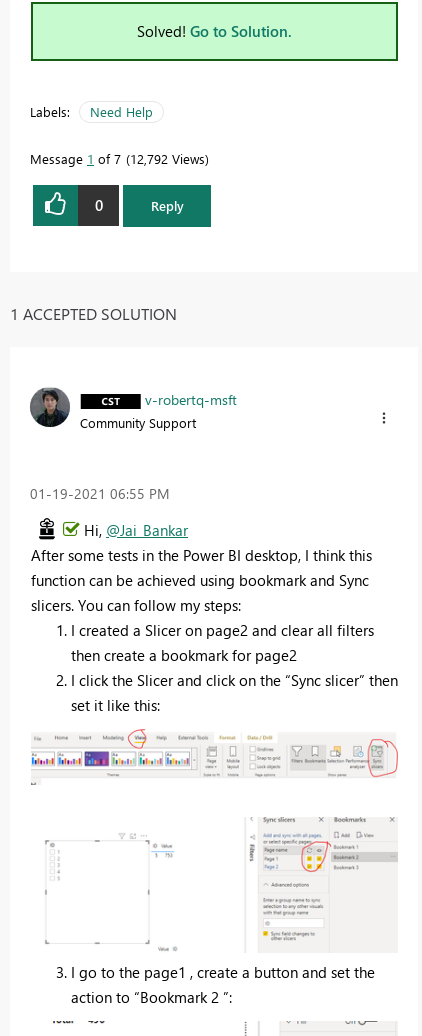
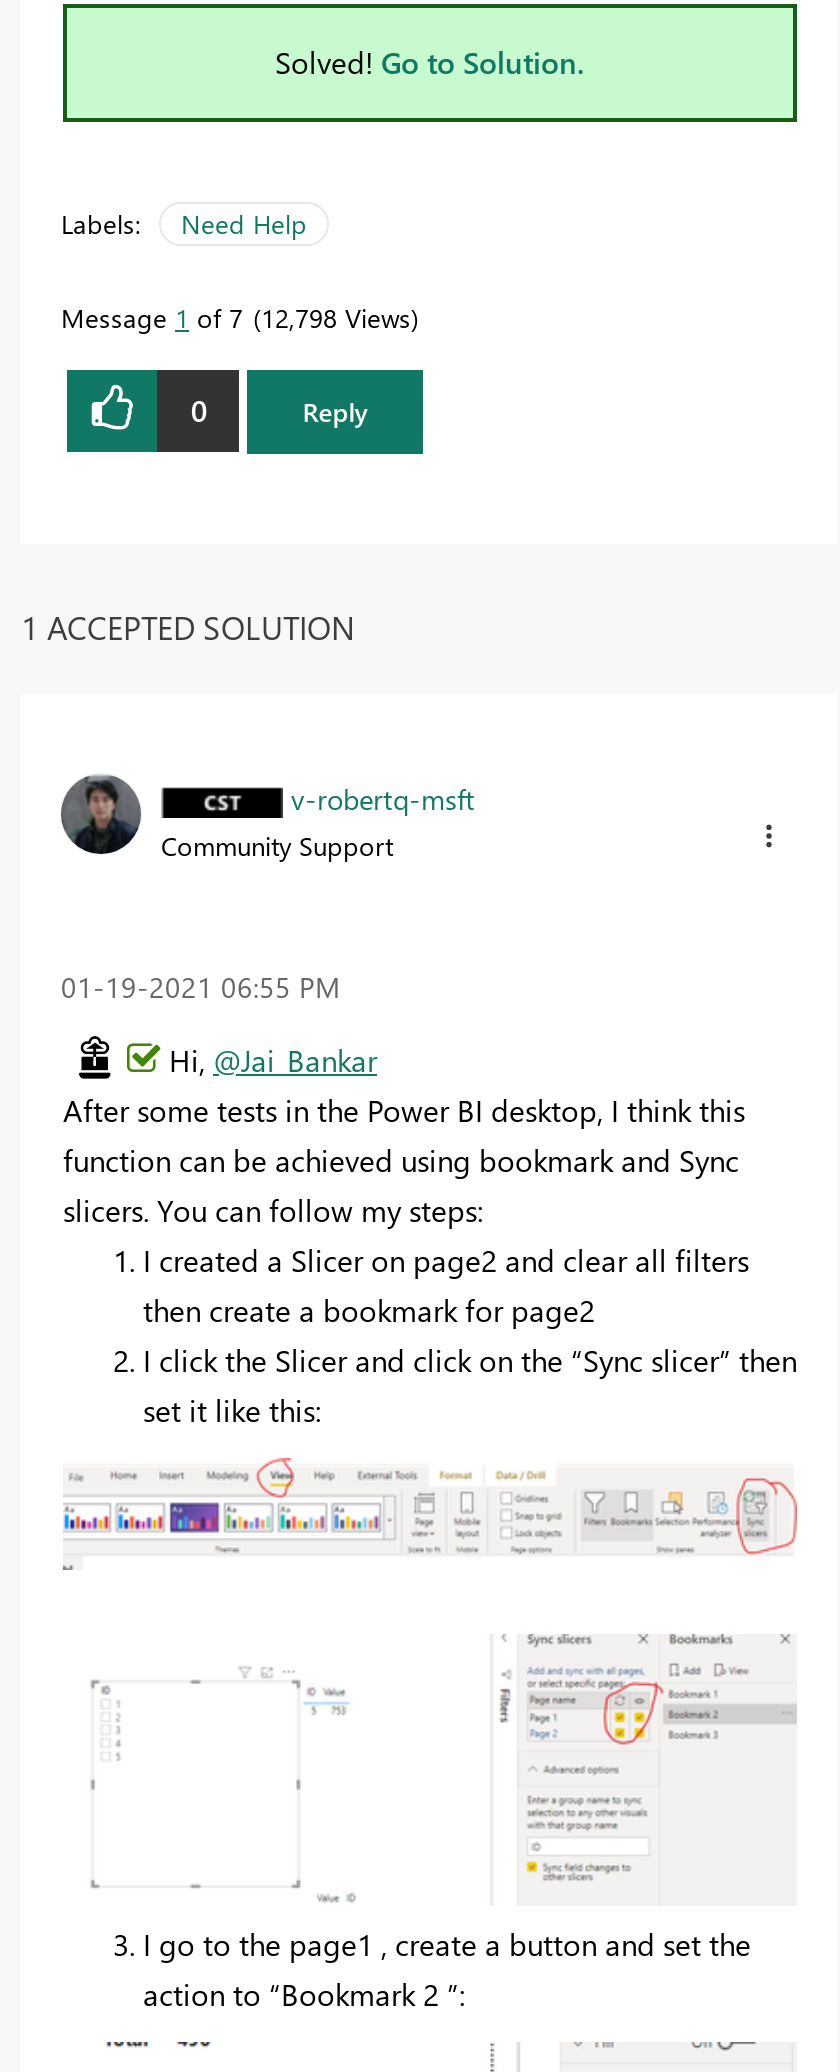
[30,150,205,167] Message 1 of 7 12,792 Views -> [61,299,411,333] Message 1 of 7 12,798 Views

